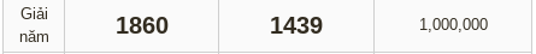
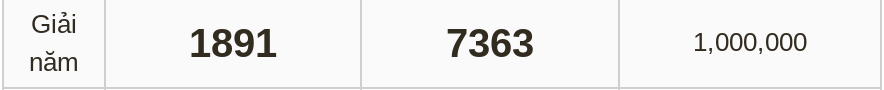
[115,13,168,39] 1860 -> [189,21,277,65] 1891
[270,13,323,39] 1439 -> [446,21,534,65] 7363

